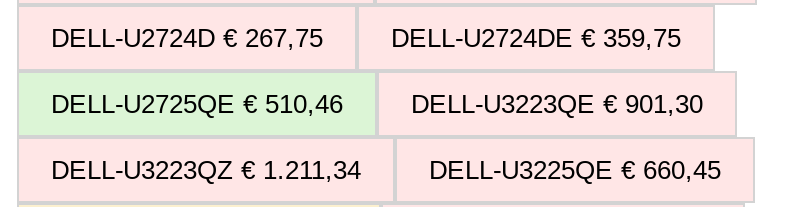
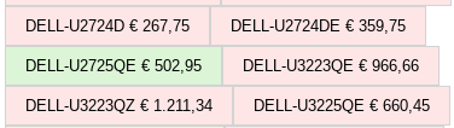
[51,89,343,119] DELL-U2725QE € 510,46 -> [25,57,202,75] DELL-U2725QE € 502,95
[411,89,703,119] DELL-U3223QE € 901,30 -> [243,57,419,75] DELL-U3223QE € 966,66

